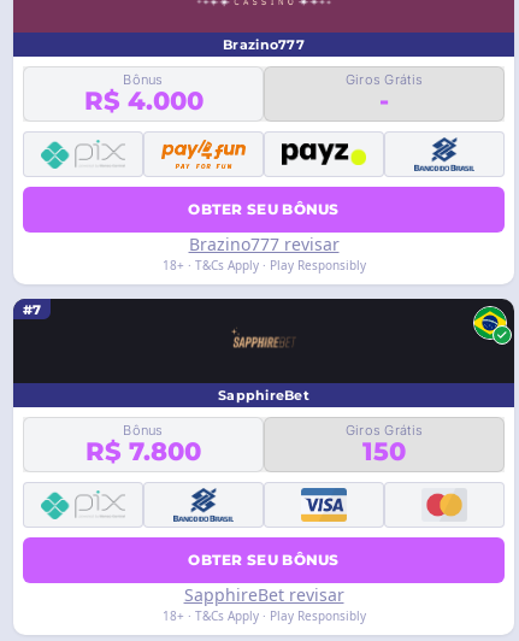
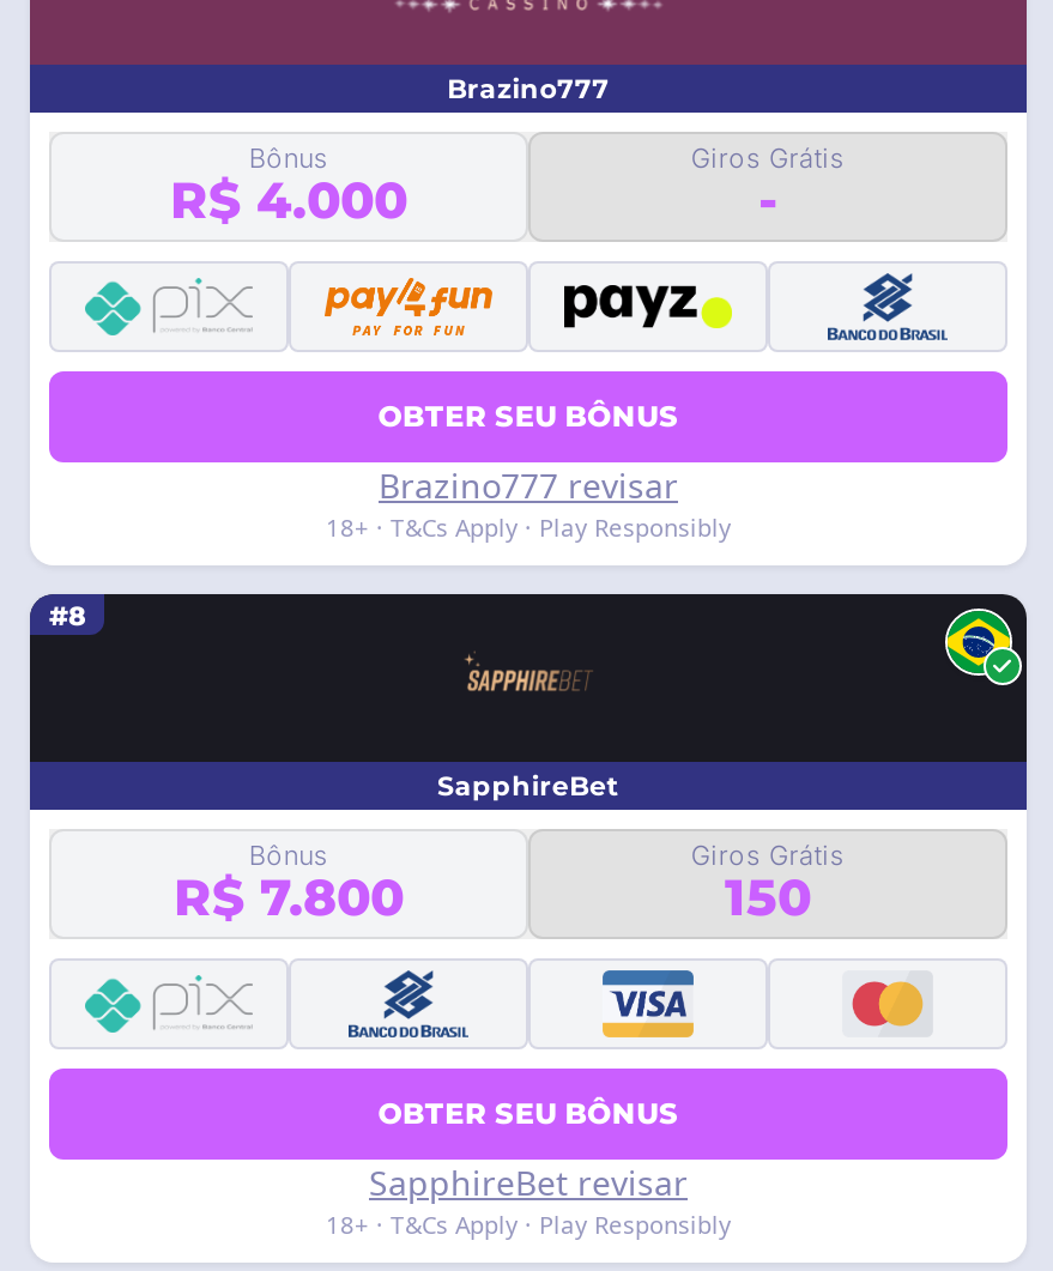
[23,301,41,318] #7 -> [49,599,85,633] #8

